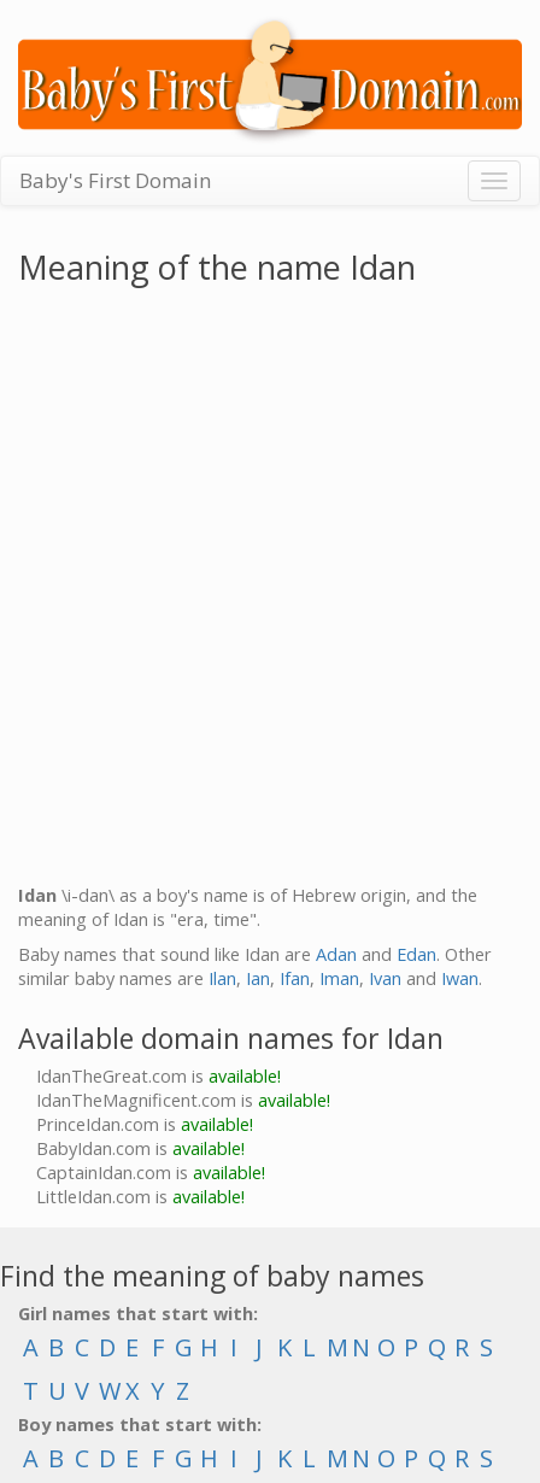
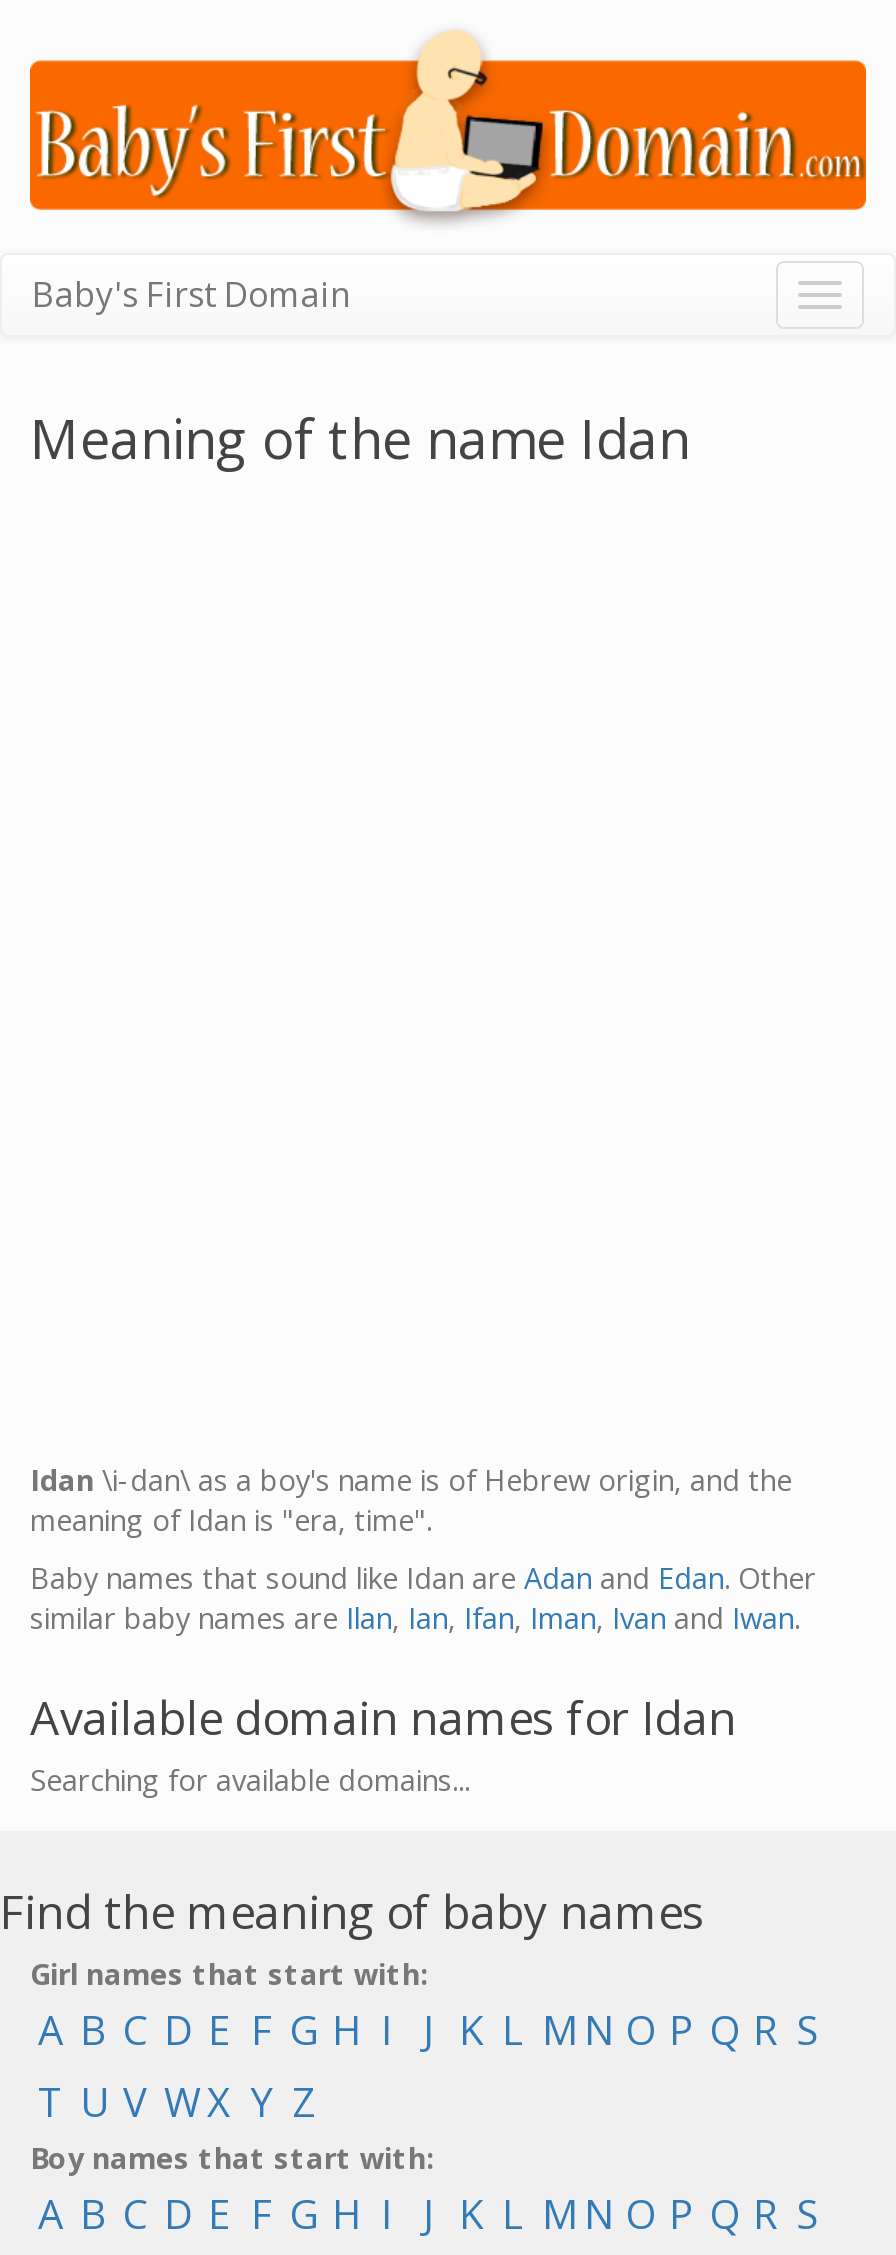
[36,1064,330,1208] IdanTheGreat.com is available! | IdanTheMagnificent.com is available! | PrinceIdan.com is available! | BabyIdan.com is available! | CaptainIdan.com is available! | LittleIdan.com is available! -> [30,1760,470,1798] Searching for available domains...

